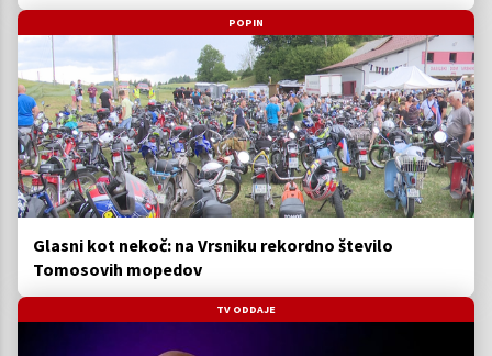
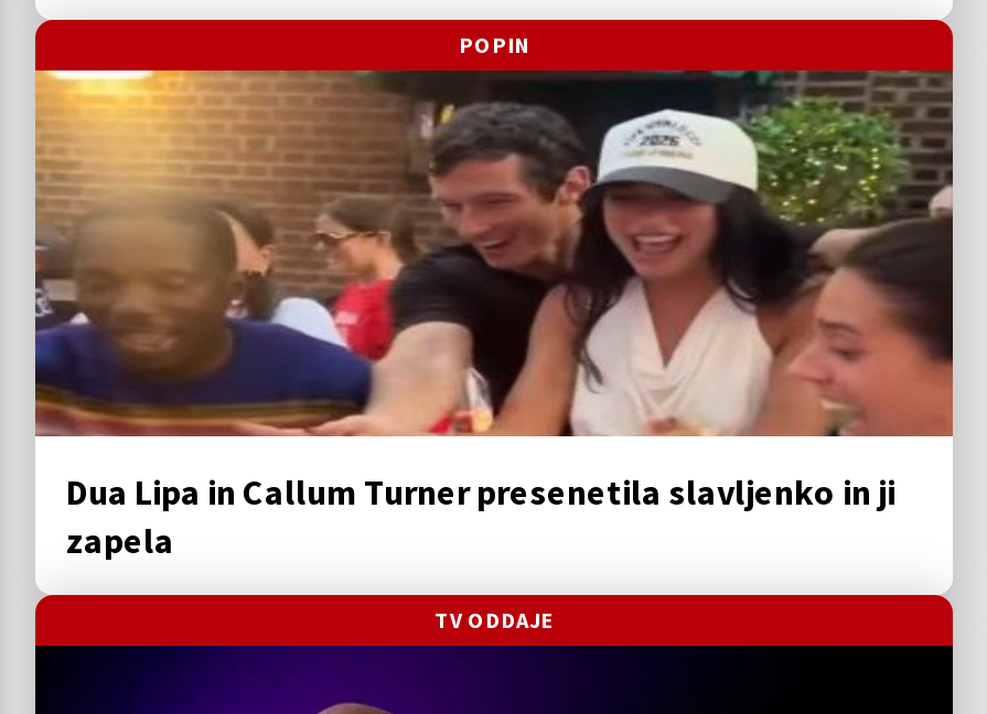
[16,34,476,280] [image] | Glasni kot nekoč: na Vrsniku rekordno število | Tomosovih mopedov -> [33,68,955,562] [image] | Dua Lipa in Callum Turner presenetila slavljenko in ji | zapela

